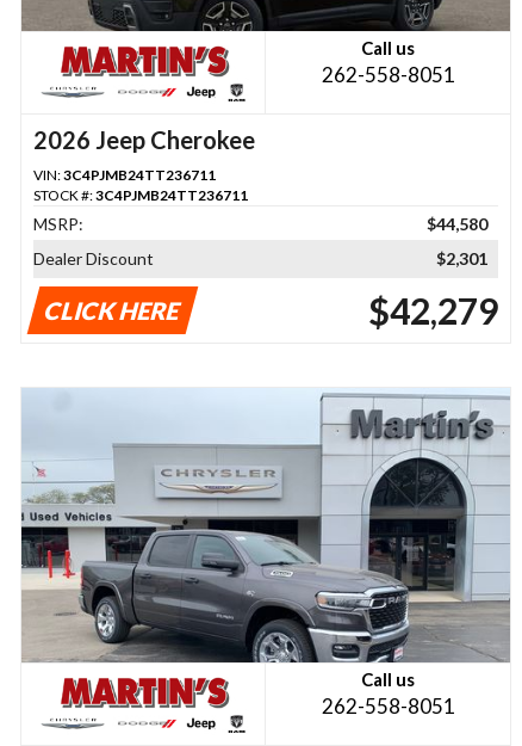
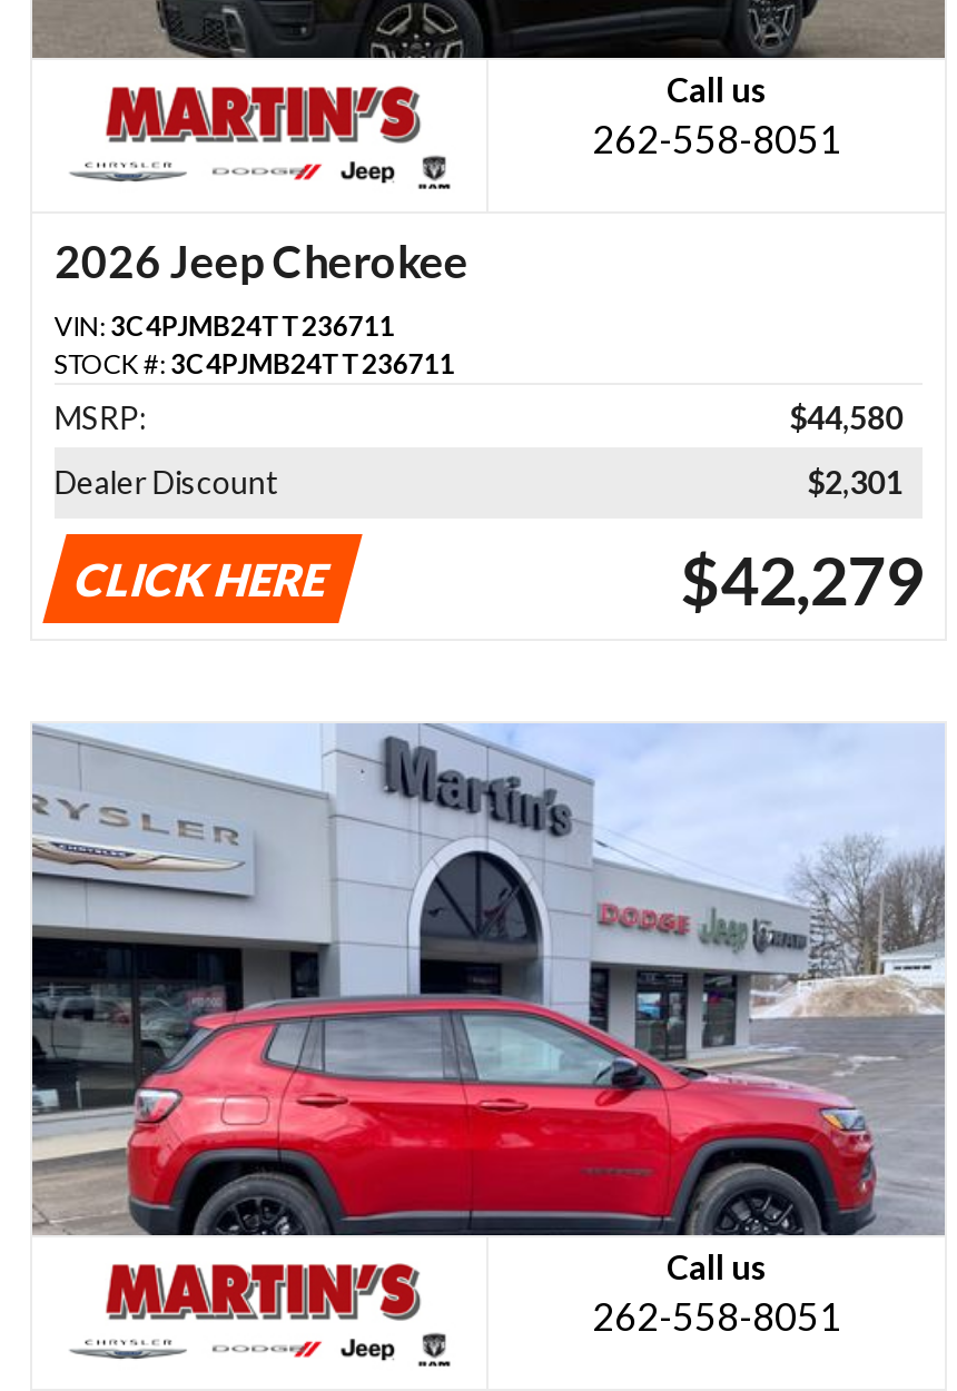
[21,389,510,662] [image] -> [30,723,945,1235] [image]

